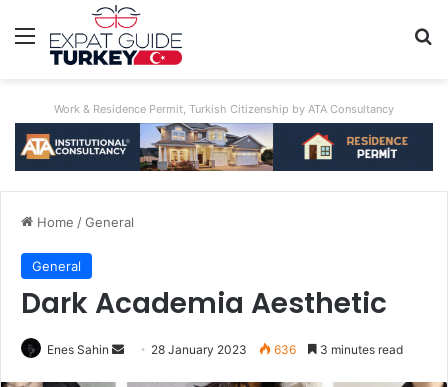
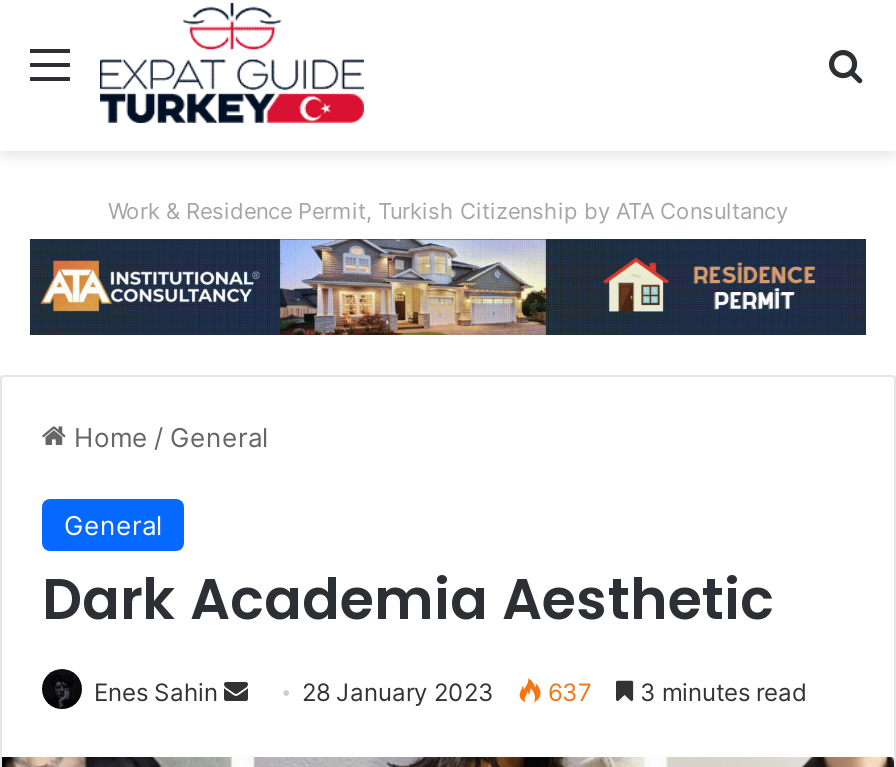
[271,342,296,357] 636 -> [542,677,592,707] 637

